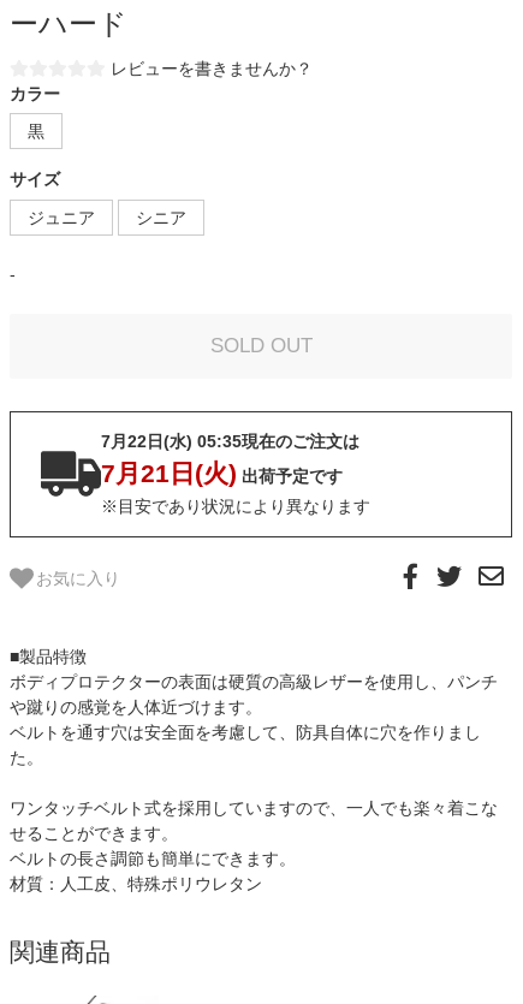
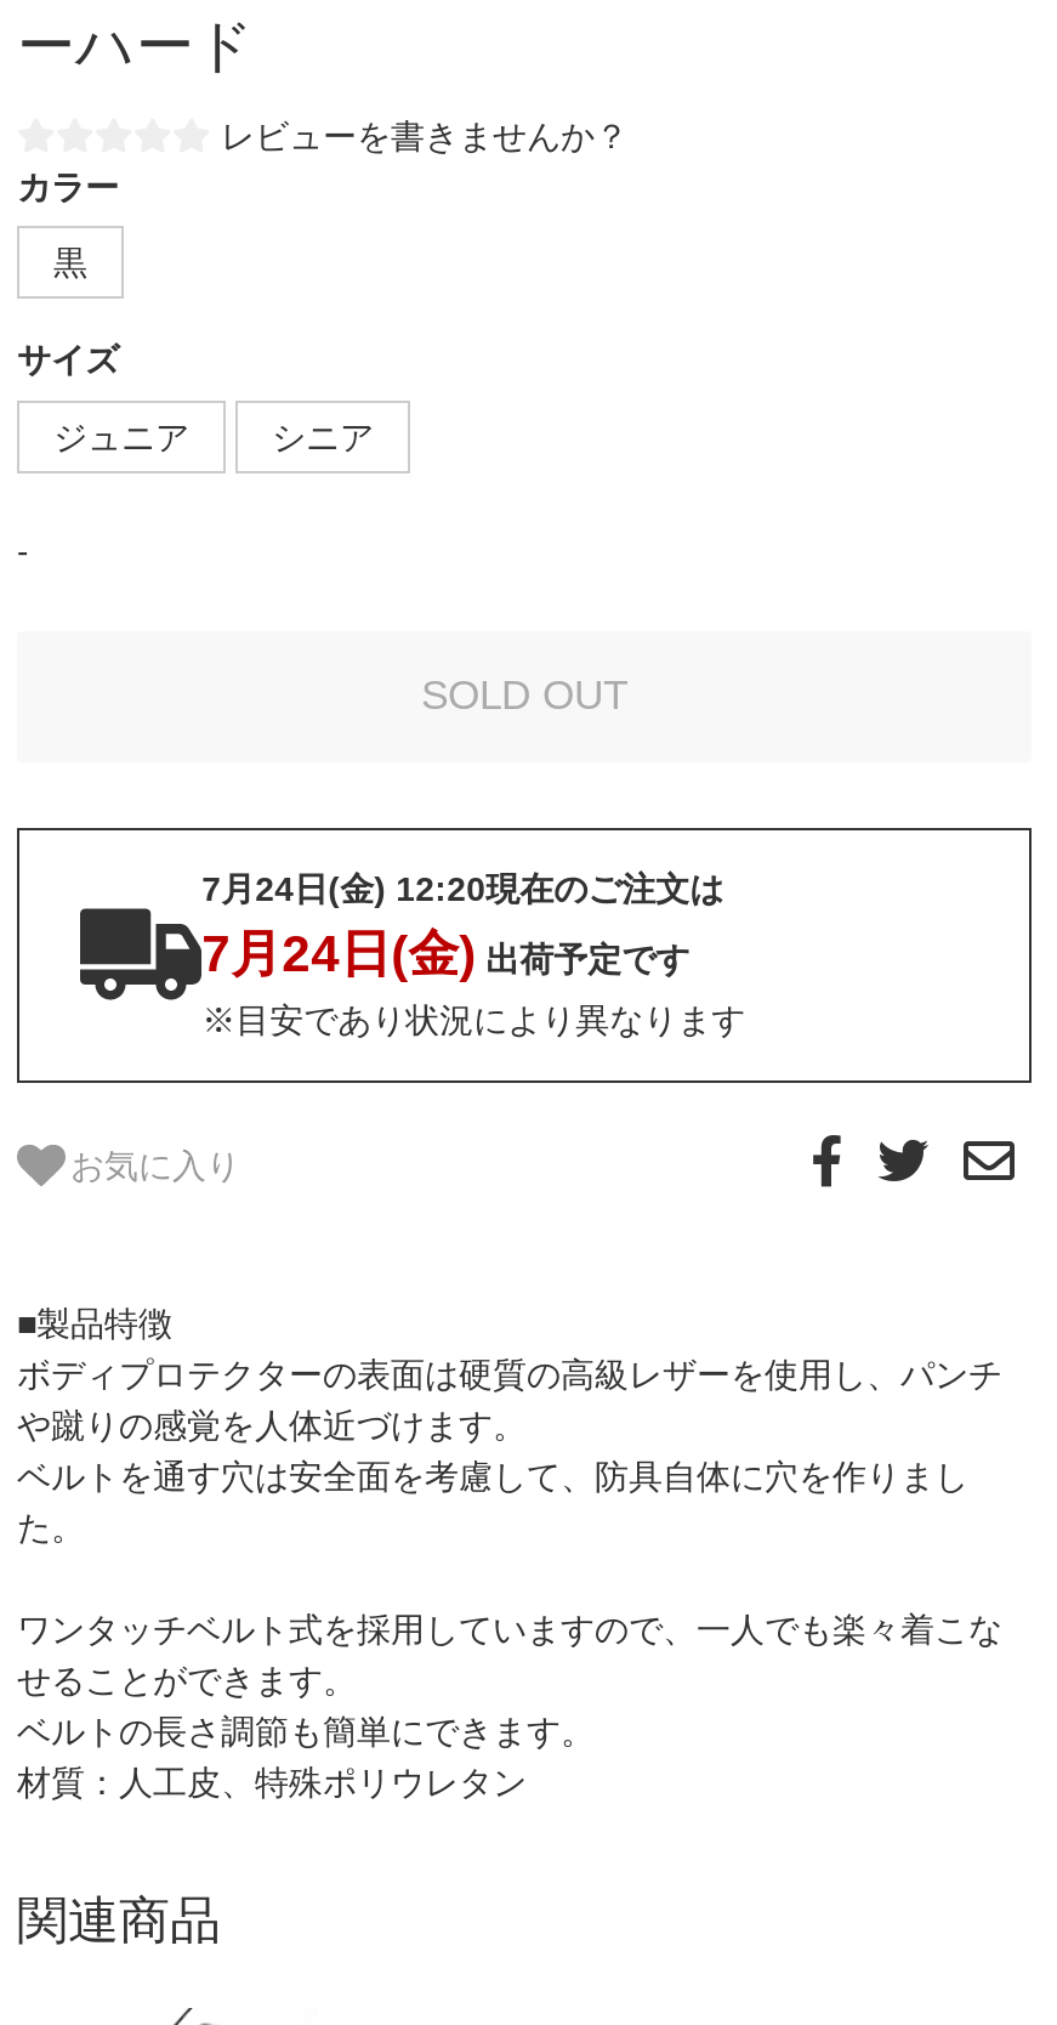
[101,431,360,450] 7月22日(水) 05:35現在のご注文は -> [202,868,724,907] 7月24日(金) 12:20現在のご注文は
[101,459,343,486] 7月21日(火) 出荷予定です -> [202,924,690,980] 7月24日(金) 出荷予定です

